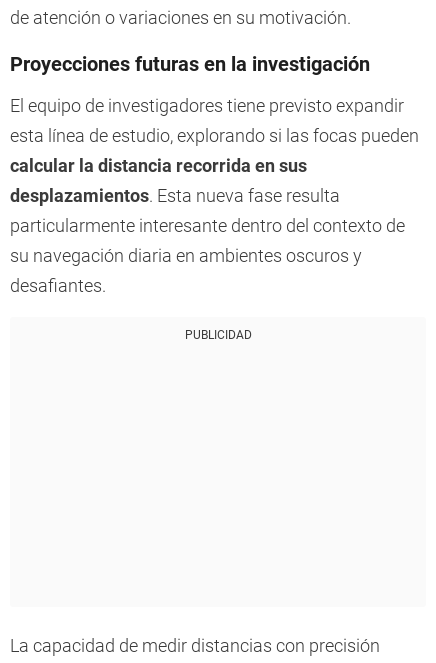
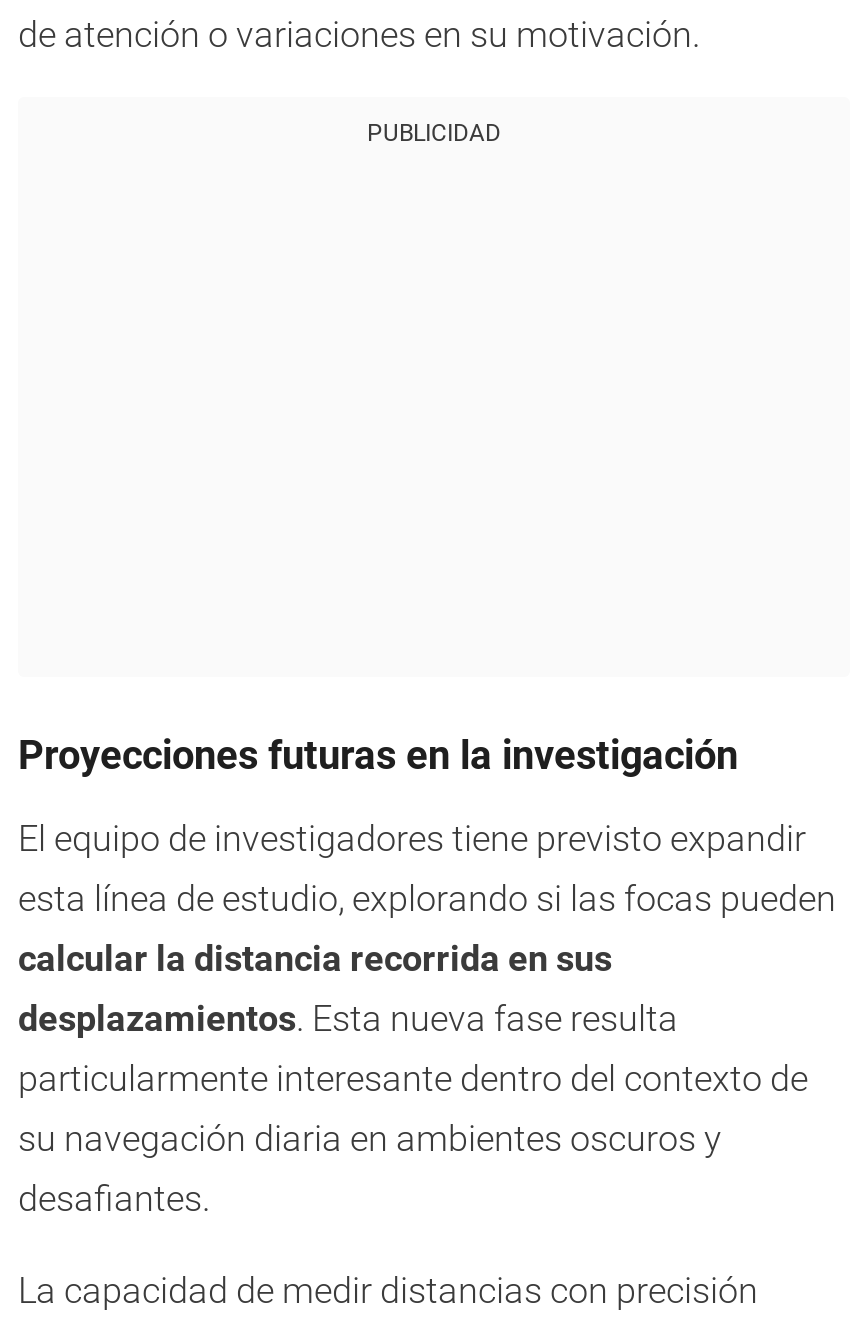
moved [10,52,419,296] -> [18,732,836,1220]: Proyecciones futuras en la investigación | El equipo de investigadores tiene previsto expandir | esta línea de estudio, explorando si las focas pueden | calcular la distancia recorrida en sus | desplazamientos. Esta nueva fase resulta | particularmente interesante dentro del contexto de | su navegación diaria en ambientes oscuros y | desafiantes.
moved [184,328,251,342] -> [367,120,501,148]: PUBLICIDAD

